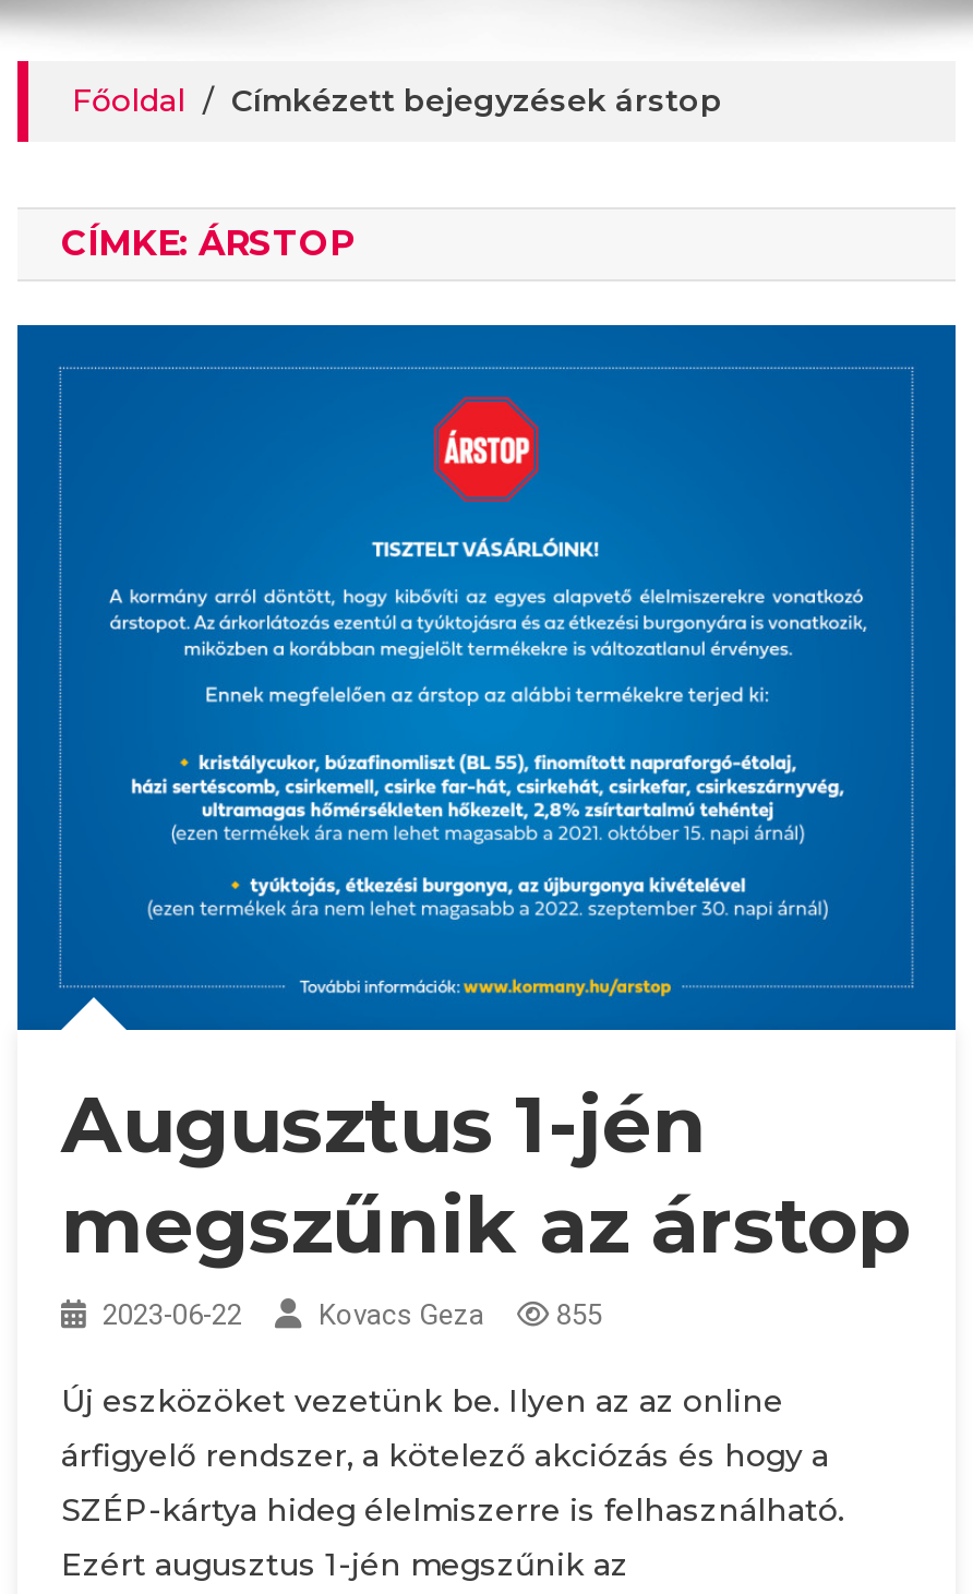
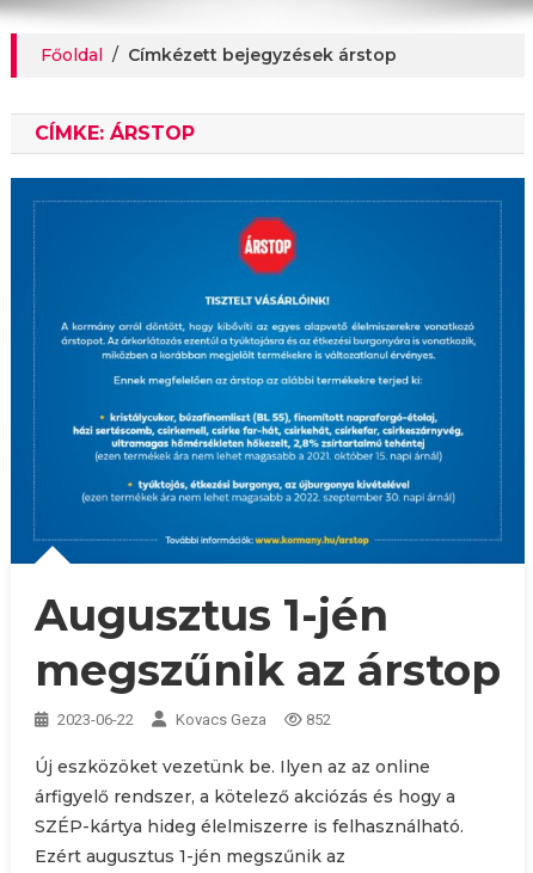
[556,1297,602,1330] 855 -> [306,710,331,728] 852

